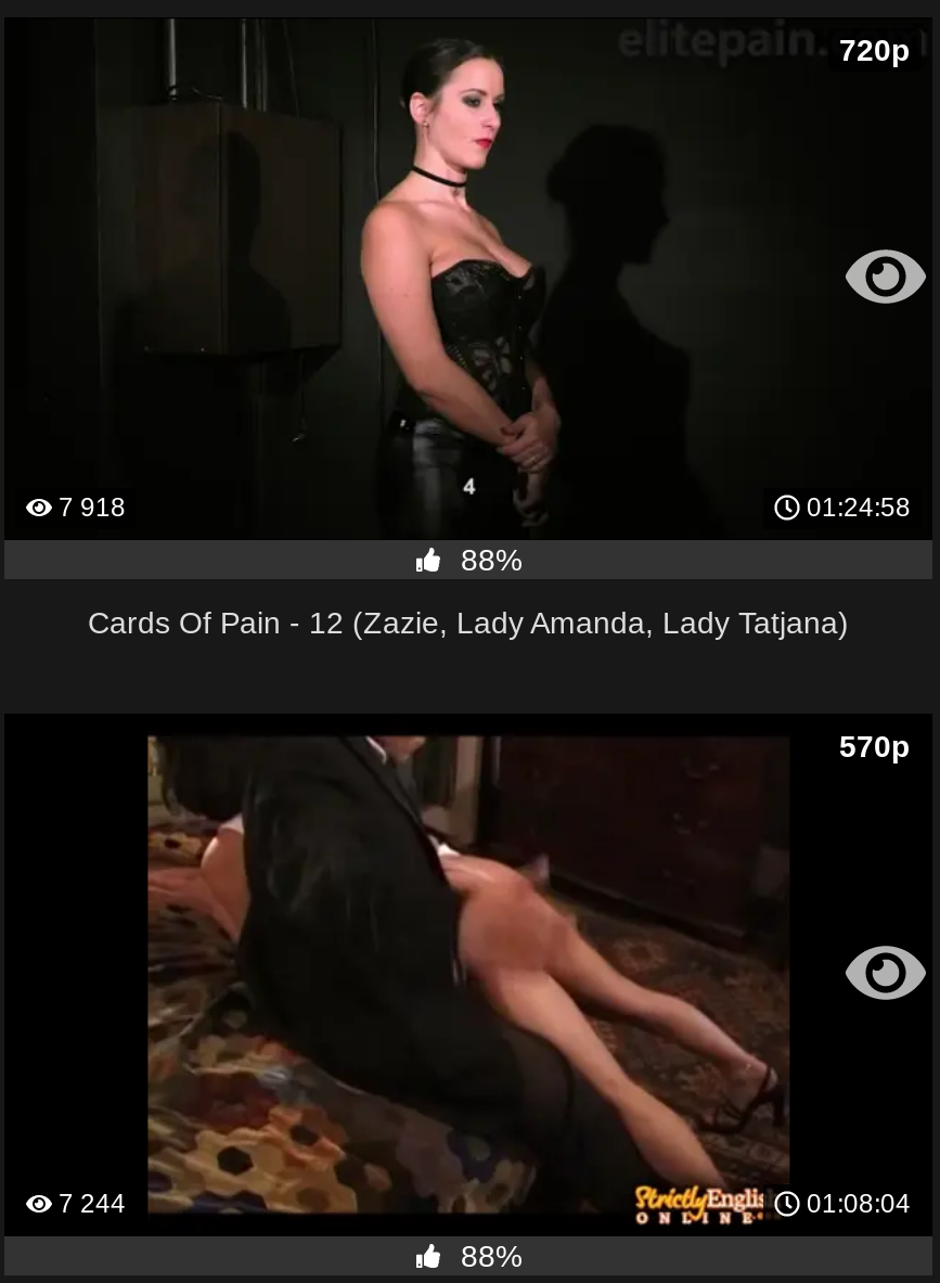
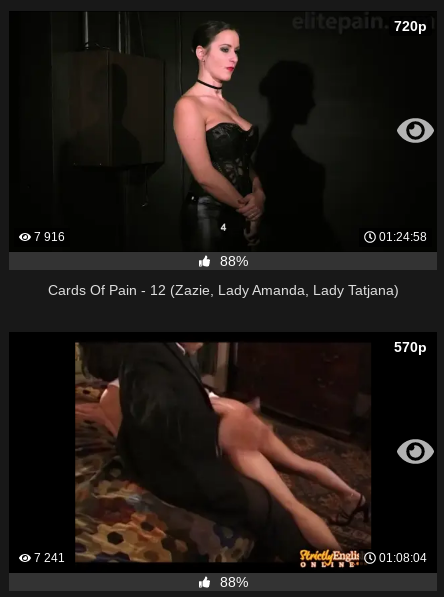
[52,493,126,523] 7 918 -> [31,230,65,244] 7 916
[52,1189,126,1219] 7 244 -> [31,551,65,565] 7 241

